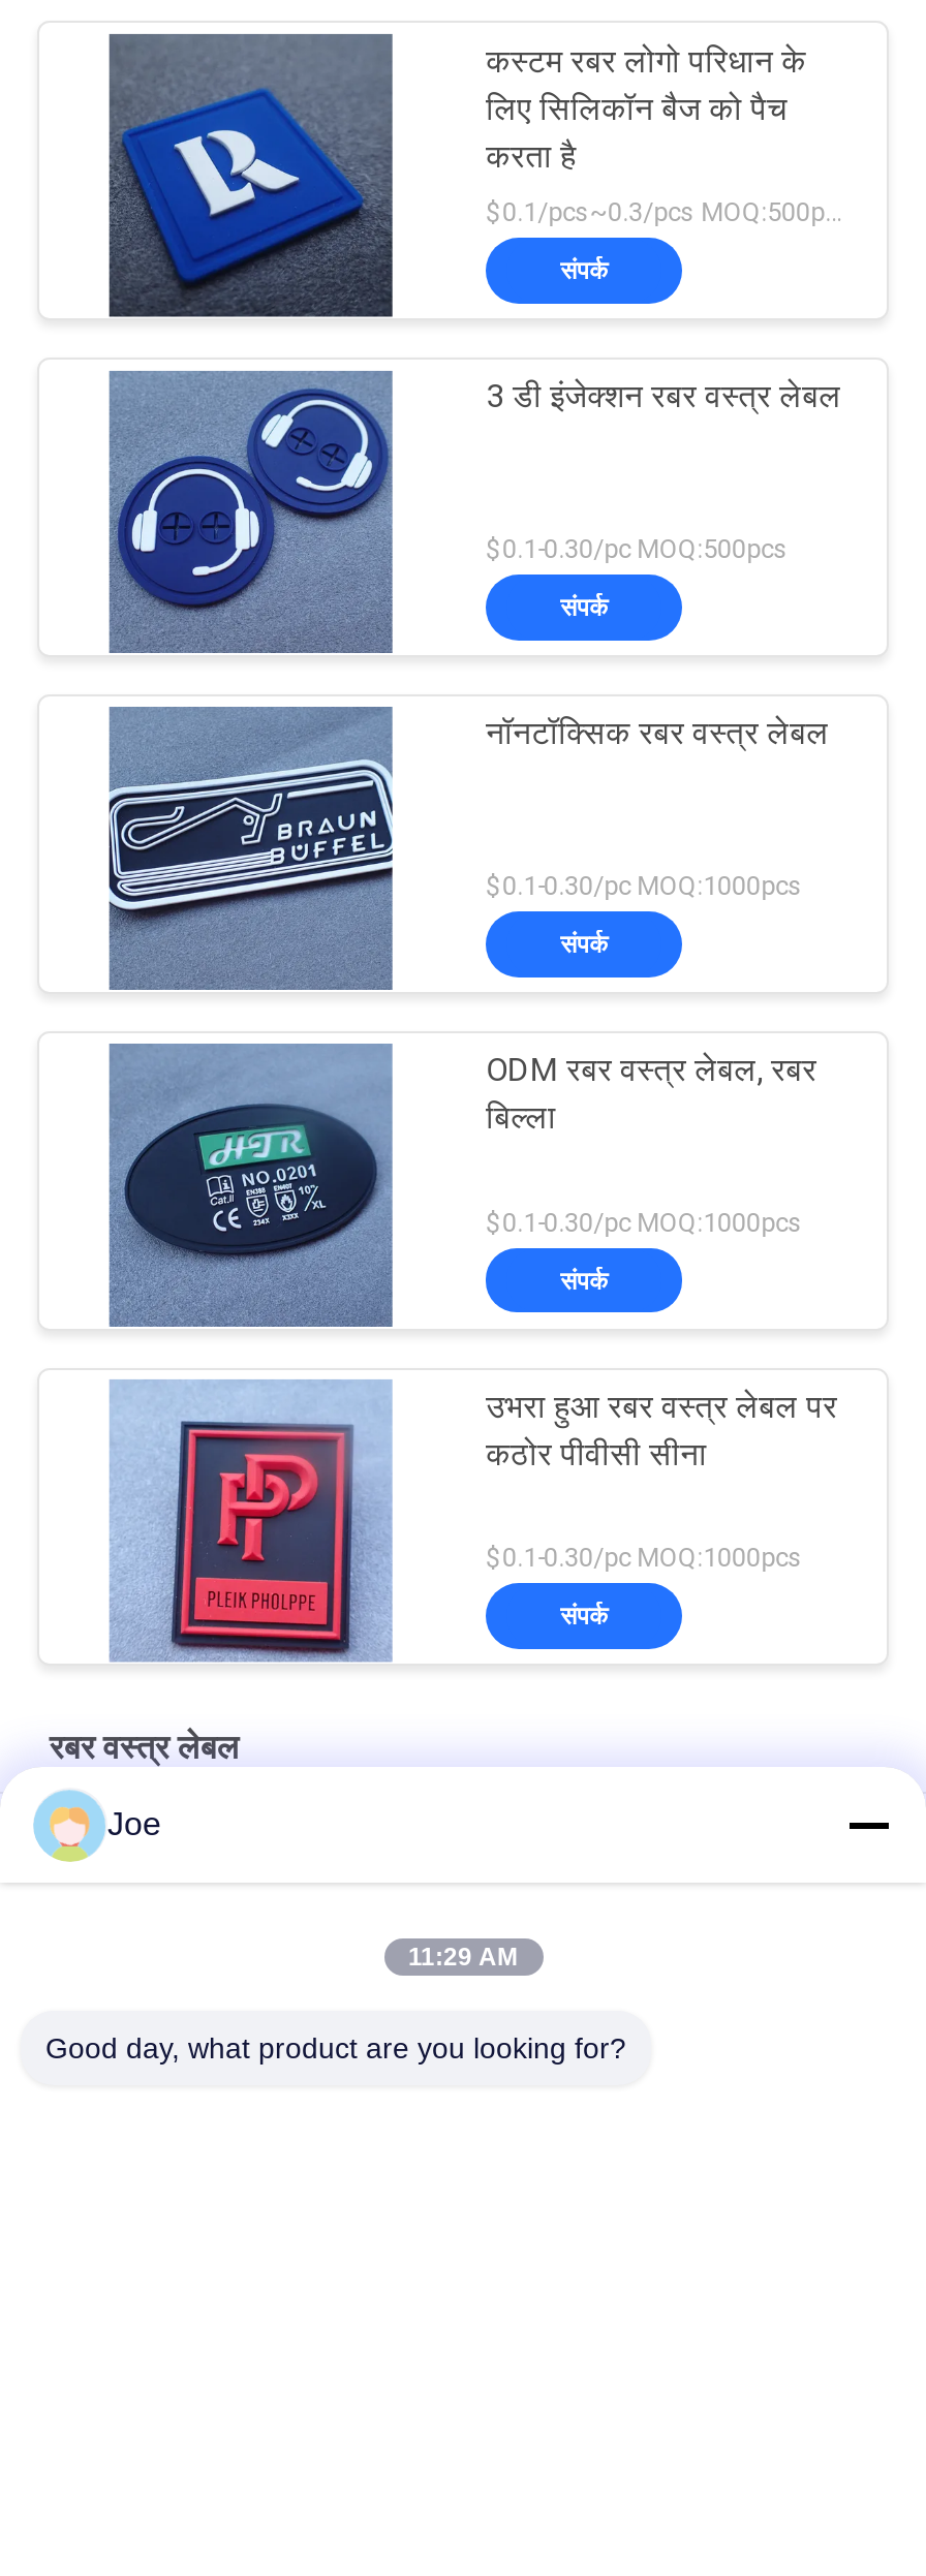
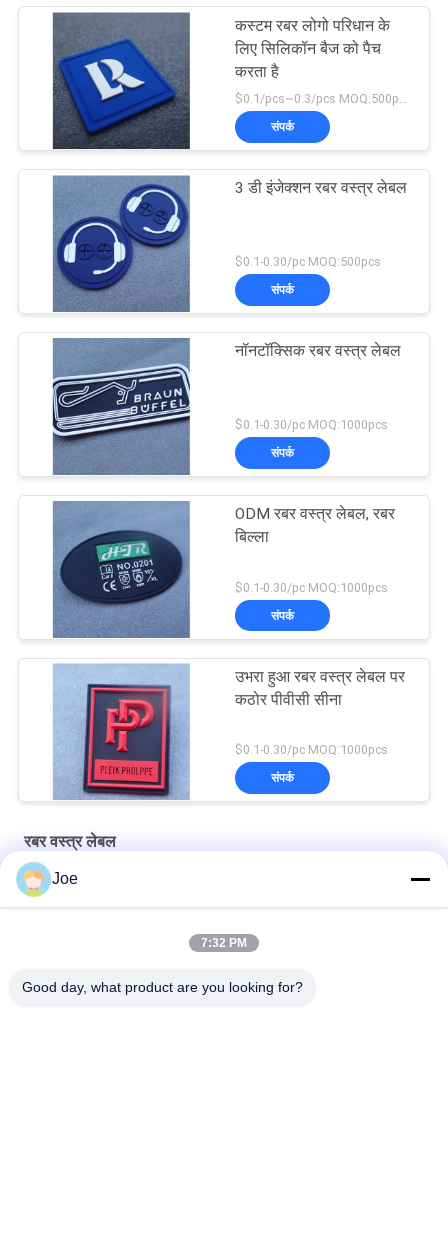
[408,1943,518,1972] 11:29 AM -> [201,936,247,950] 7:32 PM

